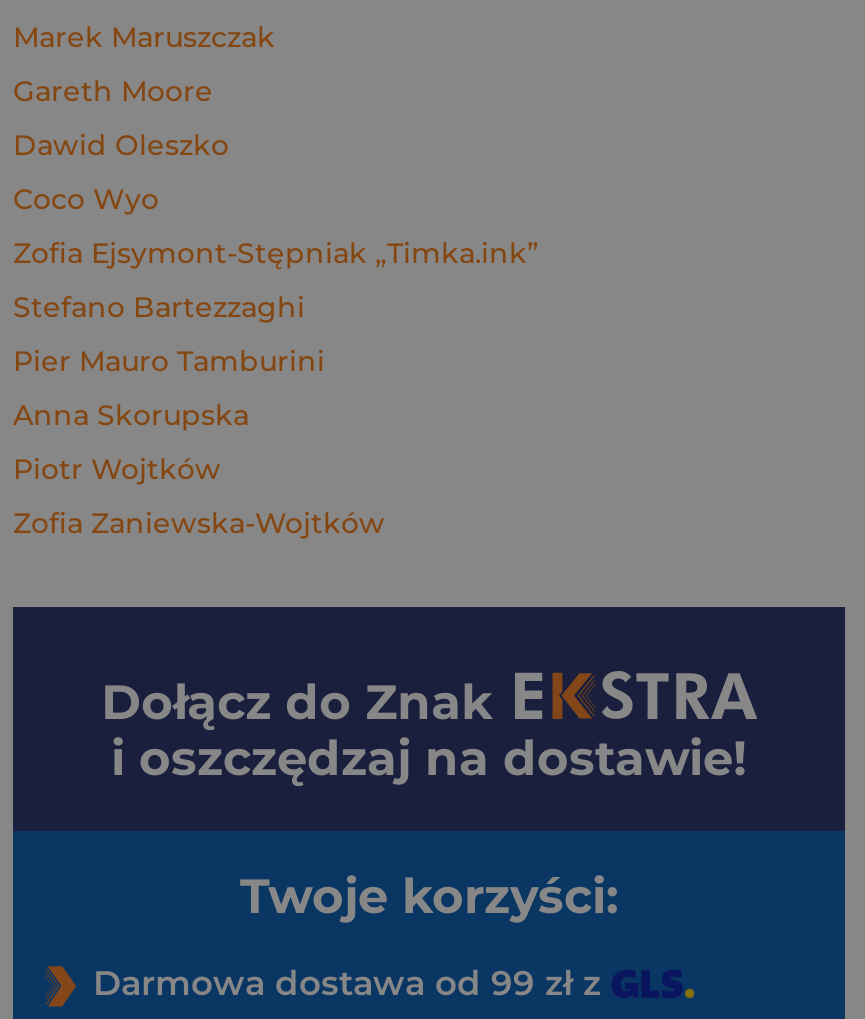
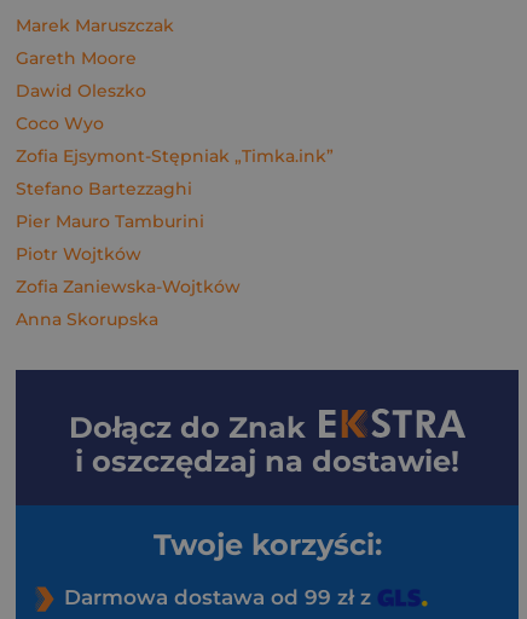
moved [13,396,249,432] -> [16,308,158,330]: Anna Skorupska
moved [13,450,385,540] -> [16,243,241,297]: Piotr Wojtków | Zofia Zaniewska-Wojtków

